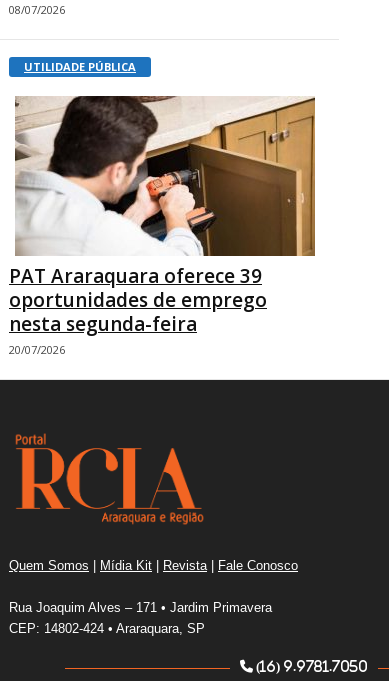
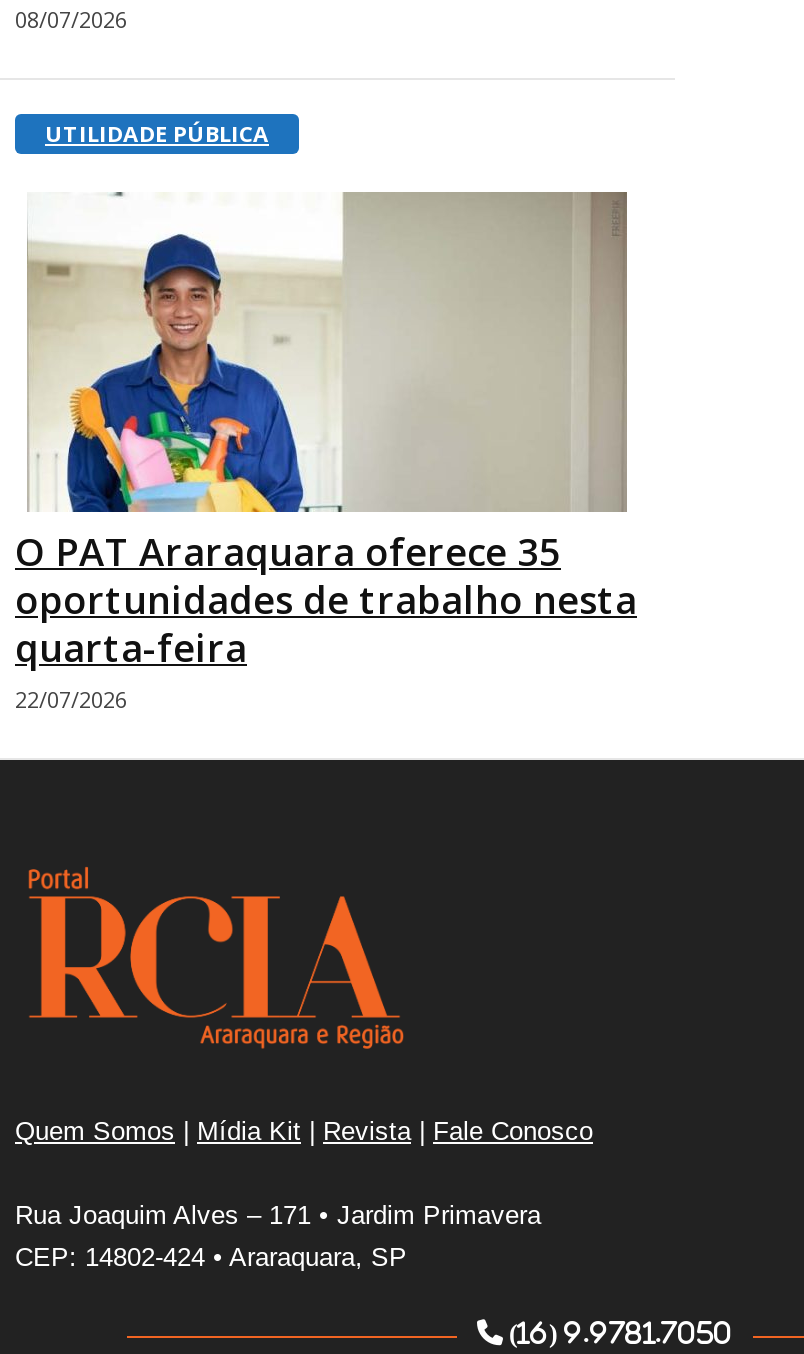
[9,95,315,357] [image] | PAT Araraquara oferece 39 | oportunidades de emprego | nesta segunda-feira | 20/07/2026 -> [15,192,637,714] [image] | O PAT Araraquara oferece 35 | oportunidades de trabalho nesta | quarta-feira | 22/07/2026

